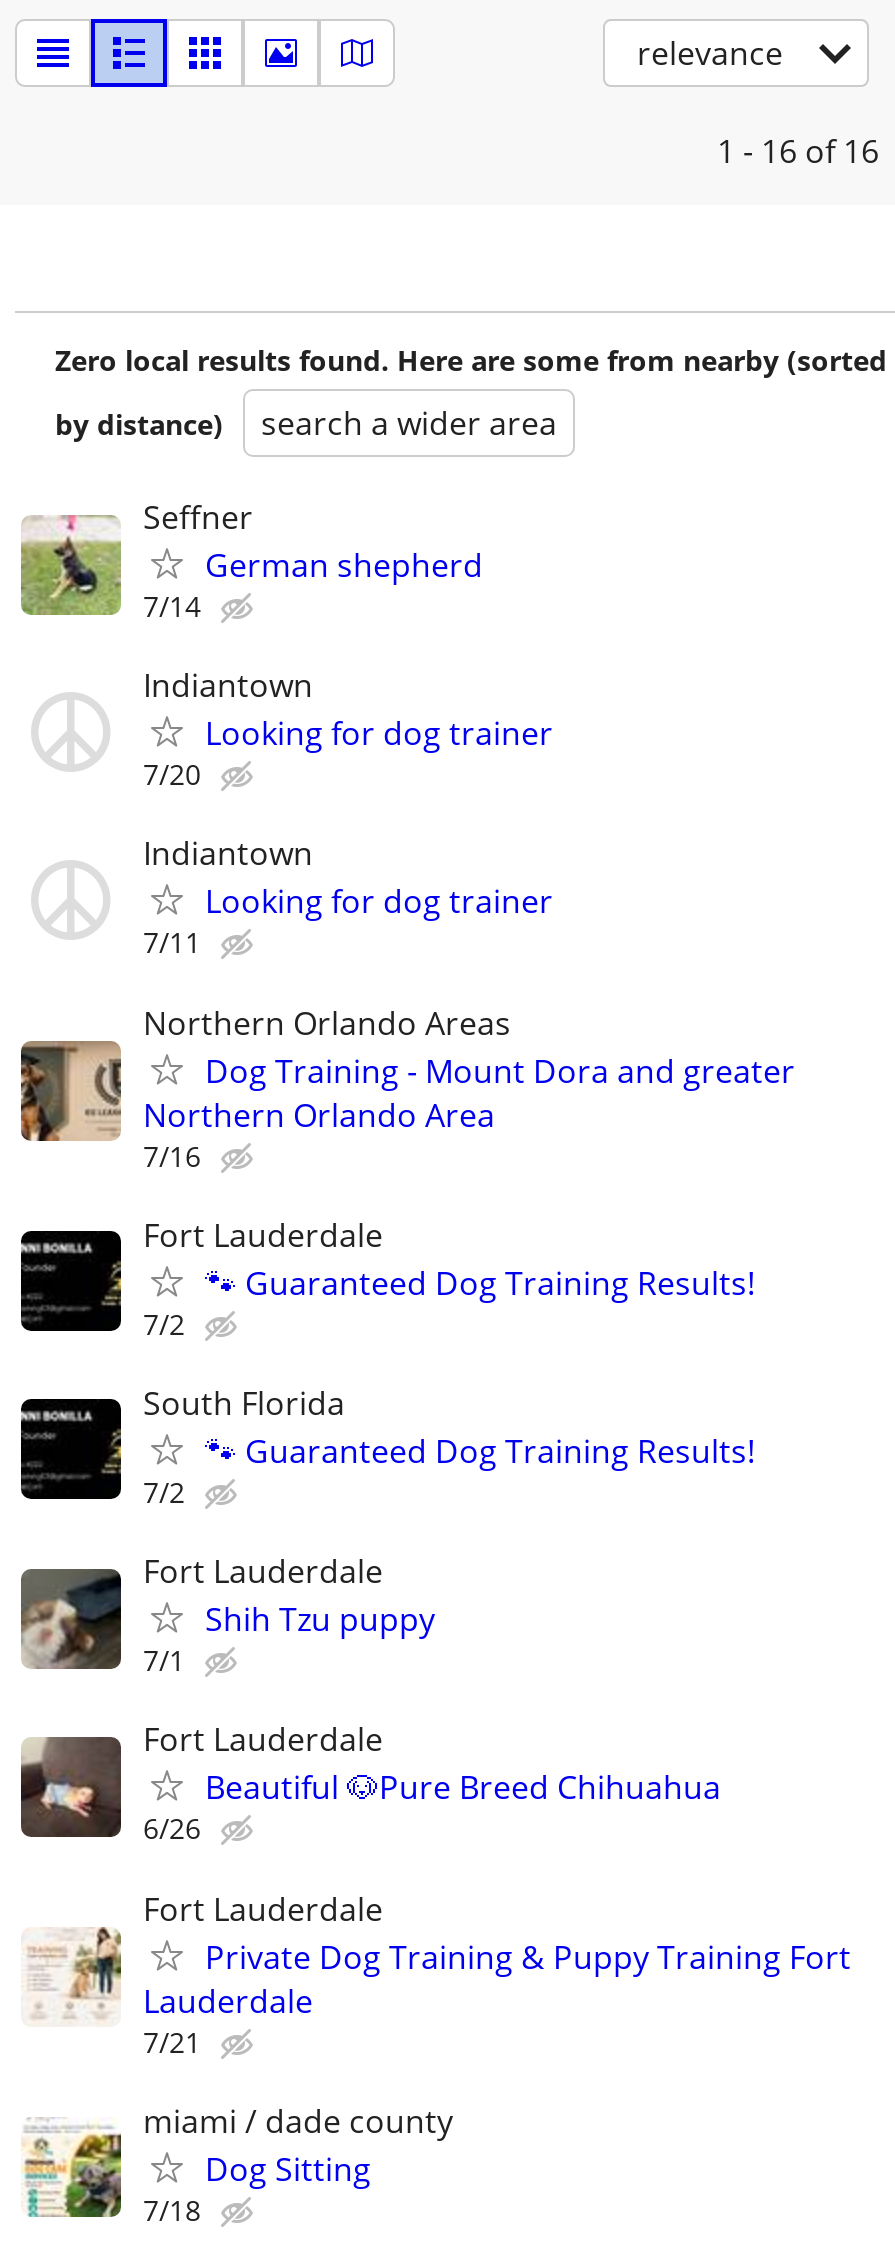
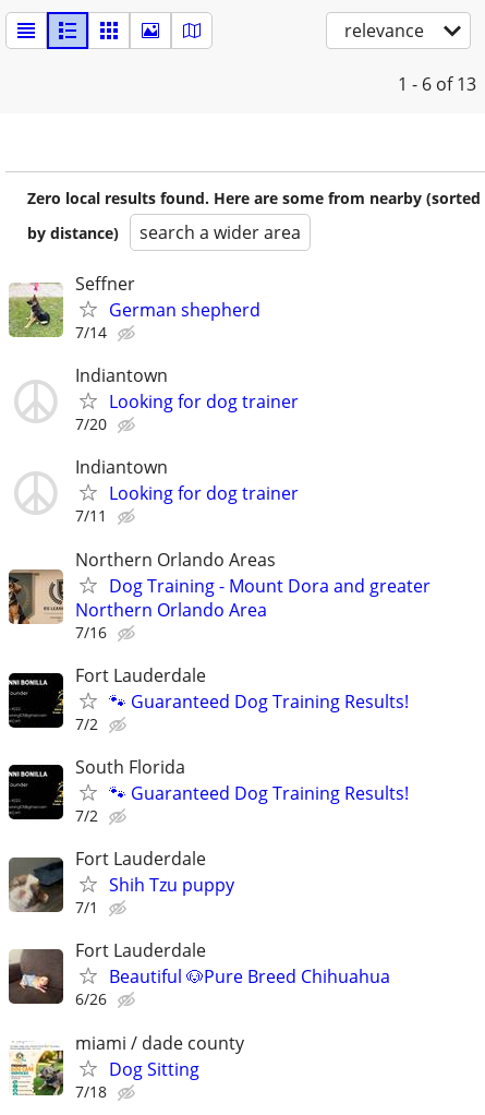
[717,129,879,173] 1 - 16 of 16 -> [398,72,476,96] 1 - 6 of 13
[25,1886,851,2060] [image] | Fort Lauderdale | Private Dog Training & Puppy Training Fort | Lauderdale | 7/21 -> none

